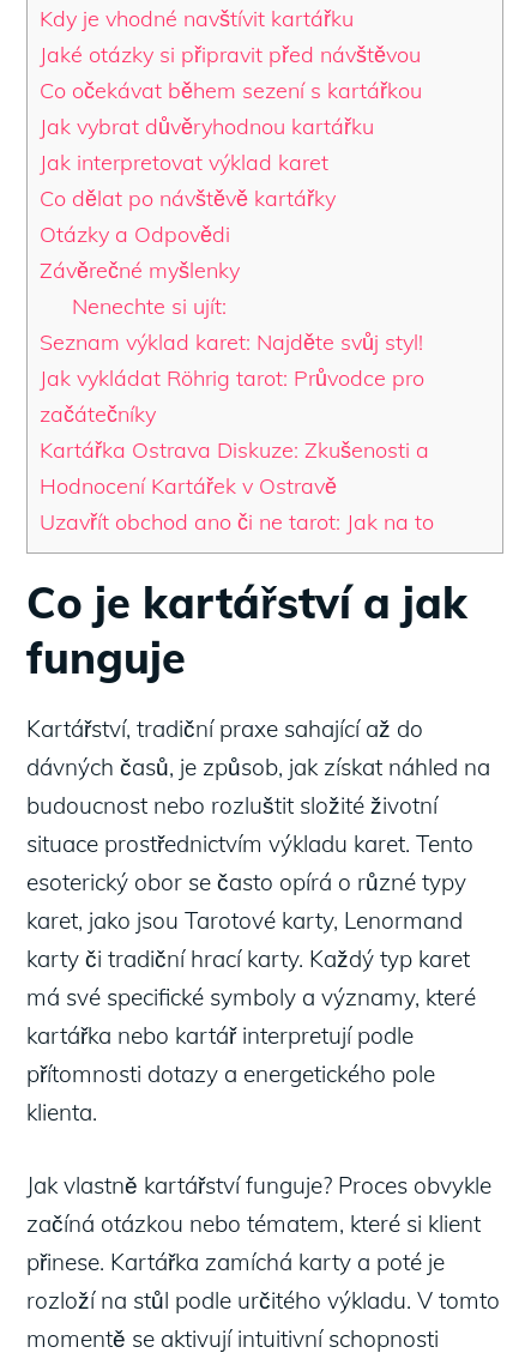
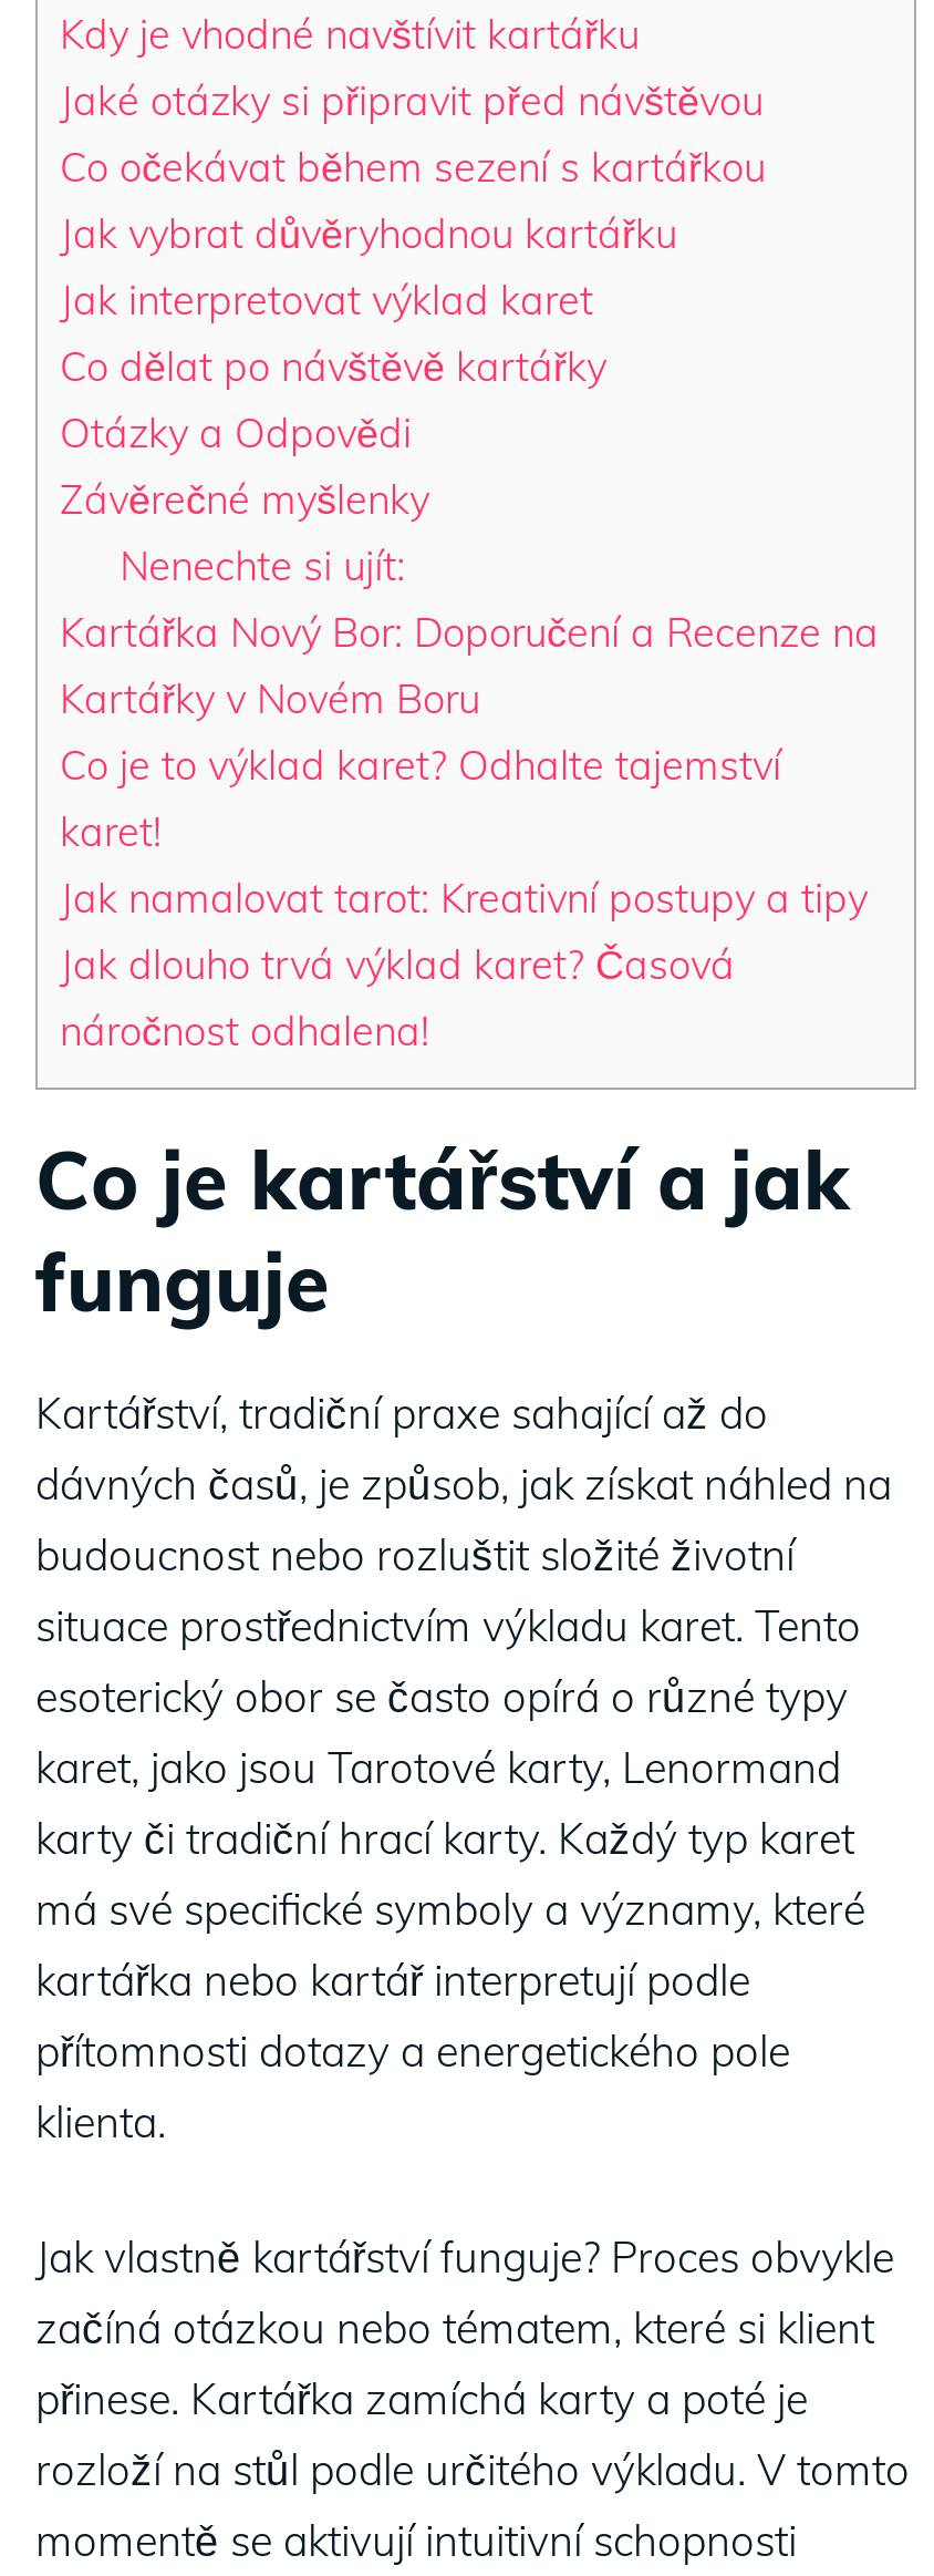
[40,328,434,536] Seznam výklad karet: Najděte svůj styl! | Jak vykládat Röhrig tarot: Průvodce pro | začátečníky | Kartářka Ostrava Diskuze: Zkušenosti a | Hodnocení Kartářek v Ostravě | Uzavřít obchod ano či ne tarot: Jak na to -> [60,607,879,1057] Kartářka Nový Bor: Doporučení a Recenze na | Kartářky v Novém Boru | Co je to výklad karet? Odhalte tajemství | karet! | Jak namalovat tarot: Kreativní postupy a tipy | Jak dlouho trvá výklad karet? Časová | náročnost odhalena!

